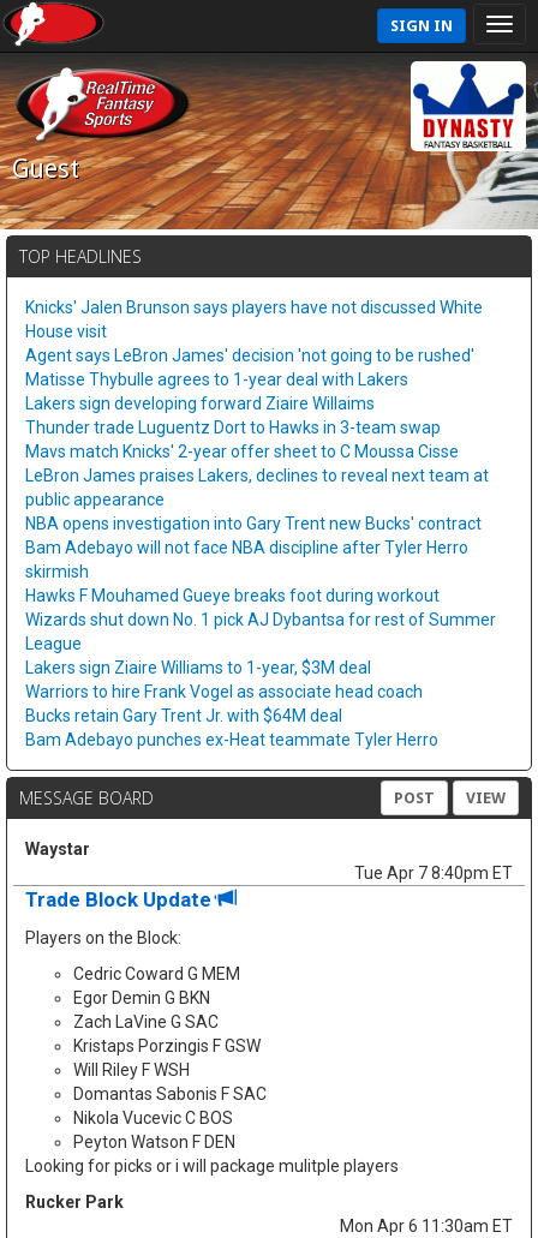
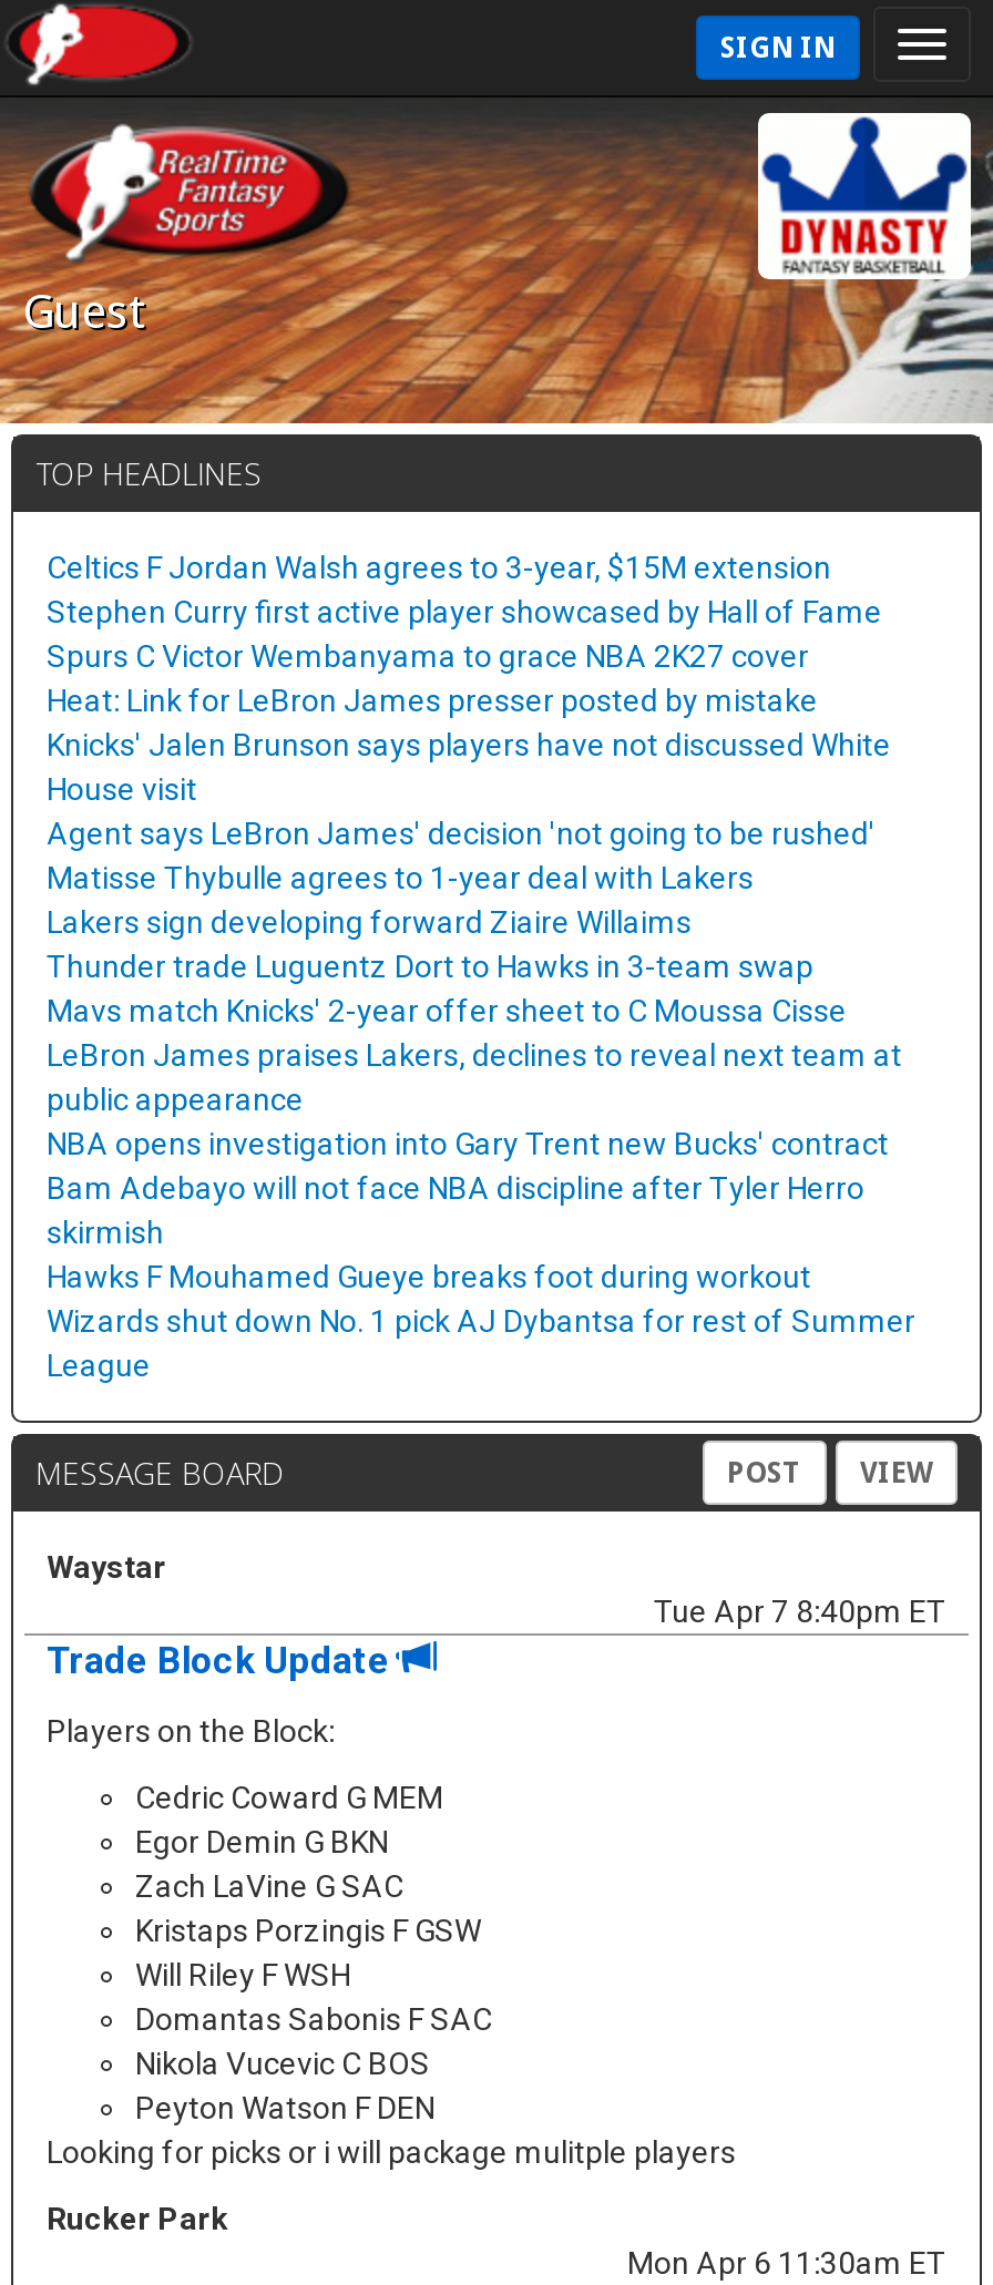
none -> [47,550,882,718] Celtics F Jordan Walsh agrees to 3-year, $15M extension | Stephen Curry first active player showcased by Hall of Fame | Spurs C Victor Wembanyama to grace NBA 2K27 cover | Heat: Link for LeBron James presser posted by mistake
moved [25,298,496,653] -> [47,727,915,1383]: Knicks' Jalen Brunson says players have not discussed White | House visit | Agent says LeBron James' decision 'not going to be rushed' | ... | Wizards shut down No. 1 pick AJ Dybantsa for rest of Summer | League
[25,658,438,749] Lakers sign Ziaire Williams to 1-year, $3M deal | Warriors to hire Frank Vogel as associate head coach | Bucks retain Gary Trent Jr. with $64M deal | Bam Adebayo punches ex-Heat teammate Tyler Herro -> none

